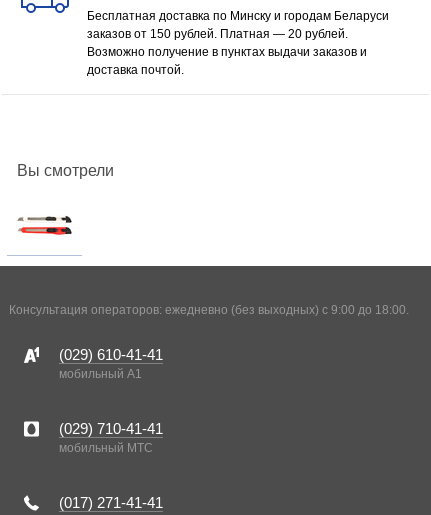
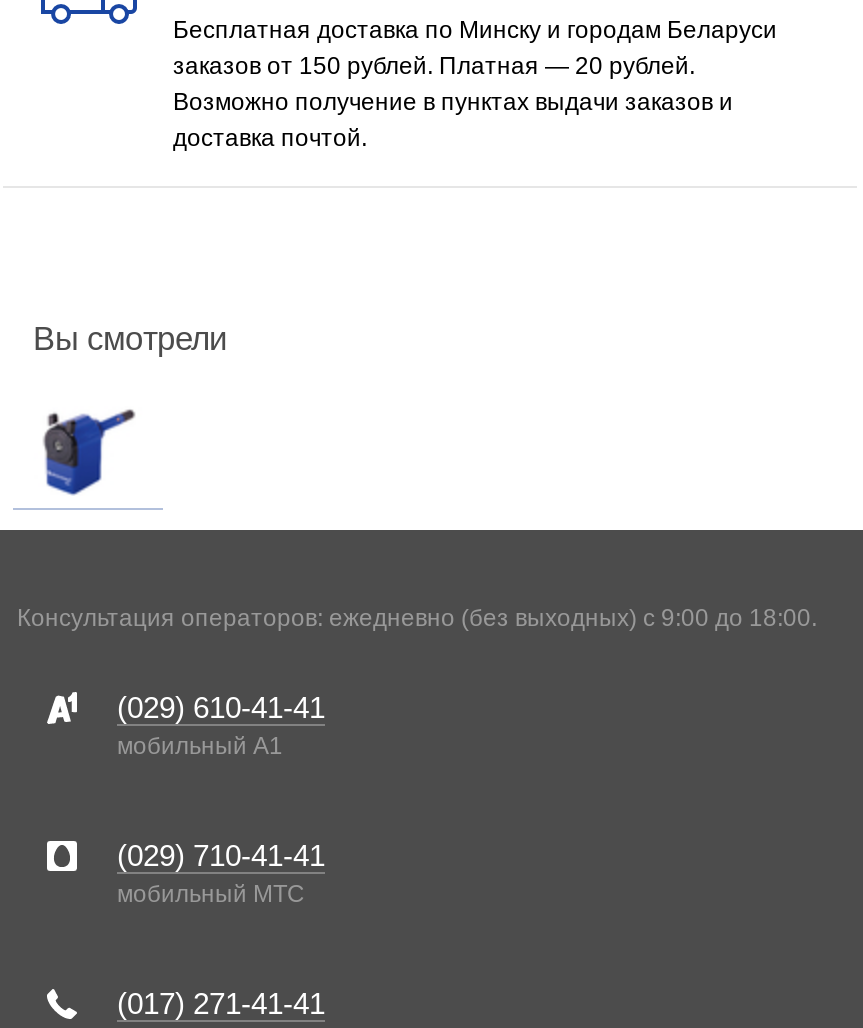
[17,206,73,248] [image] -> [37,408,143,496] [image]

